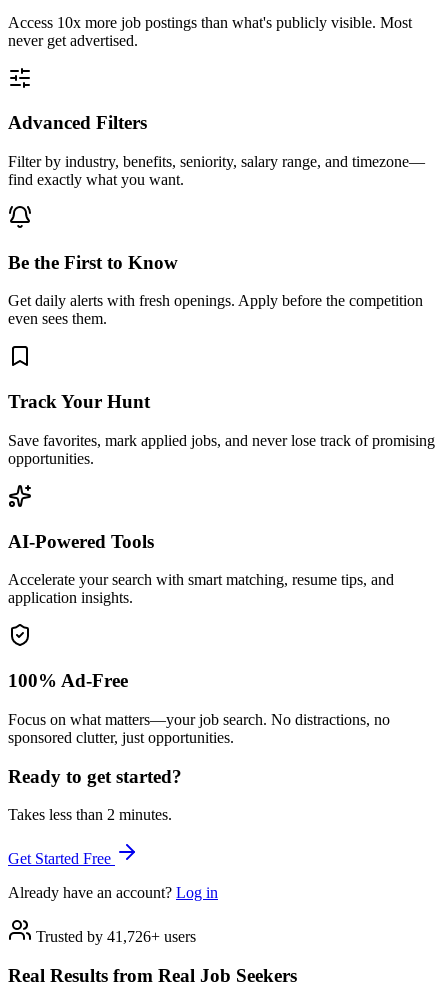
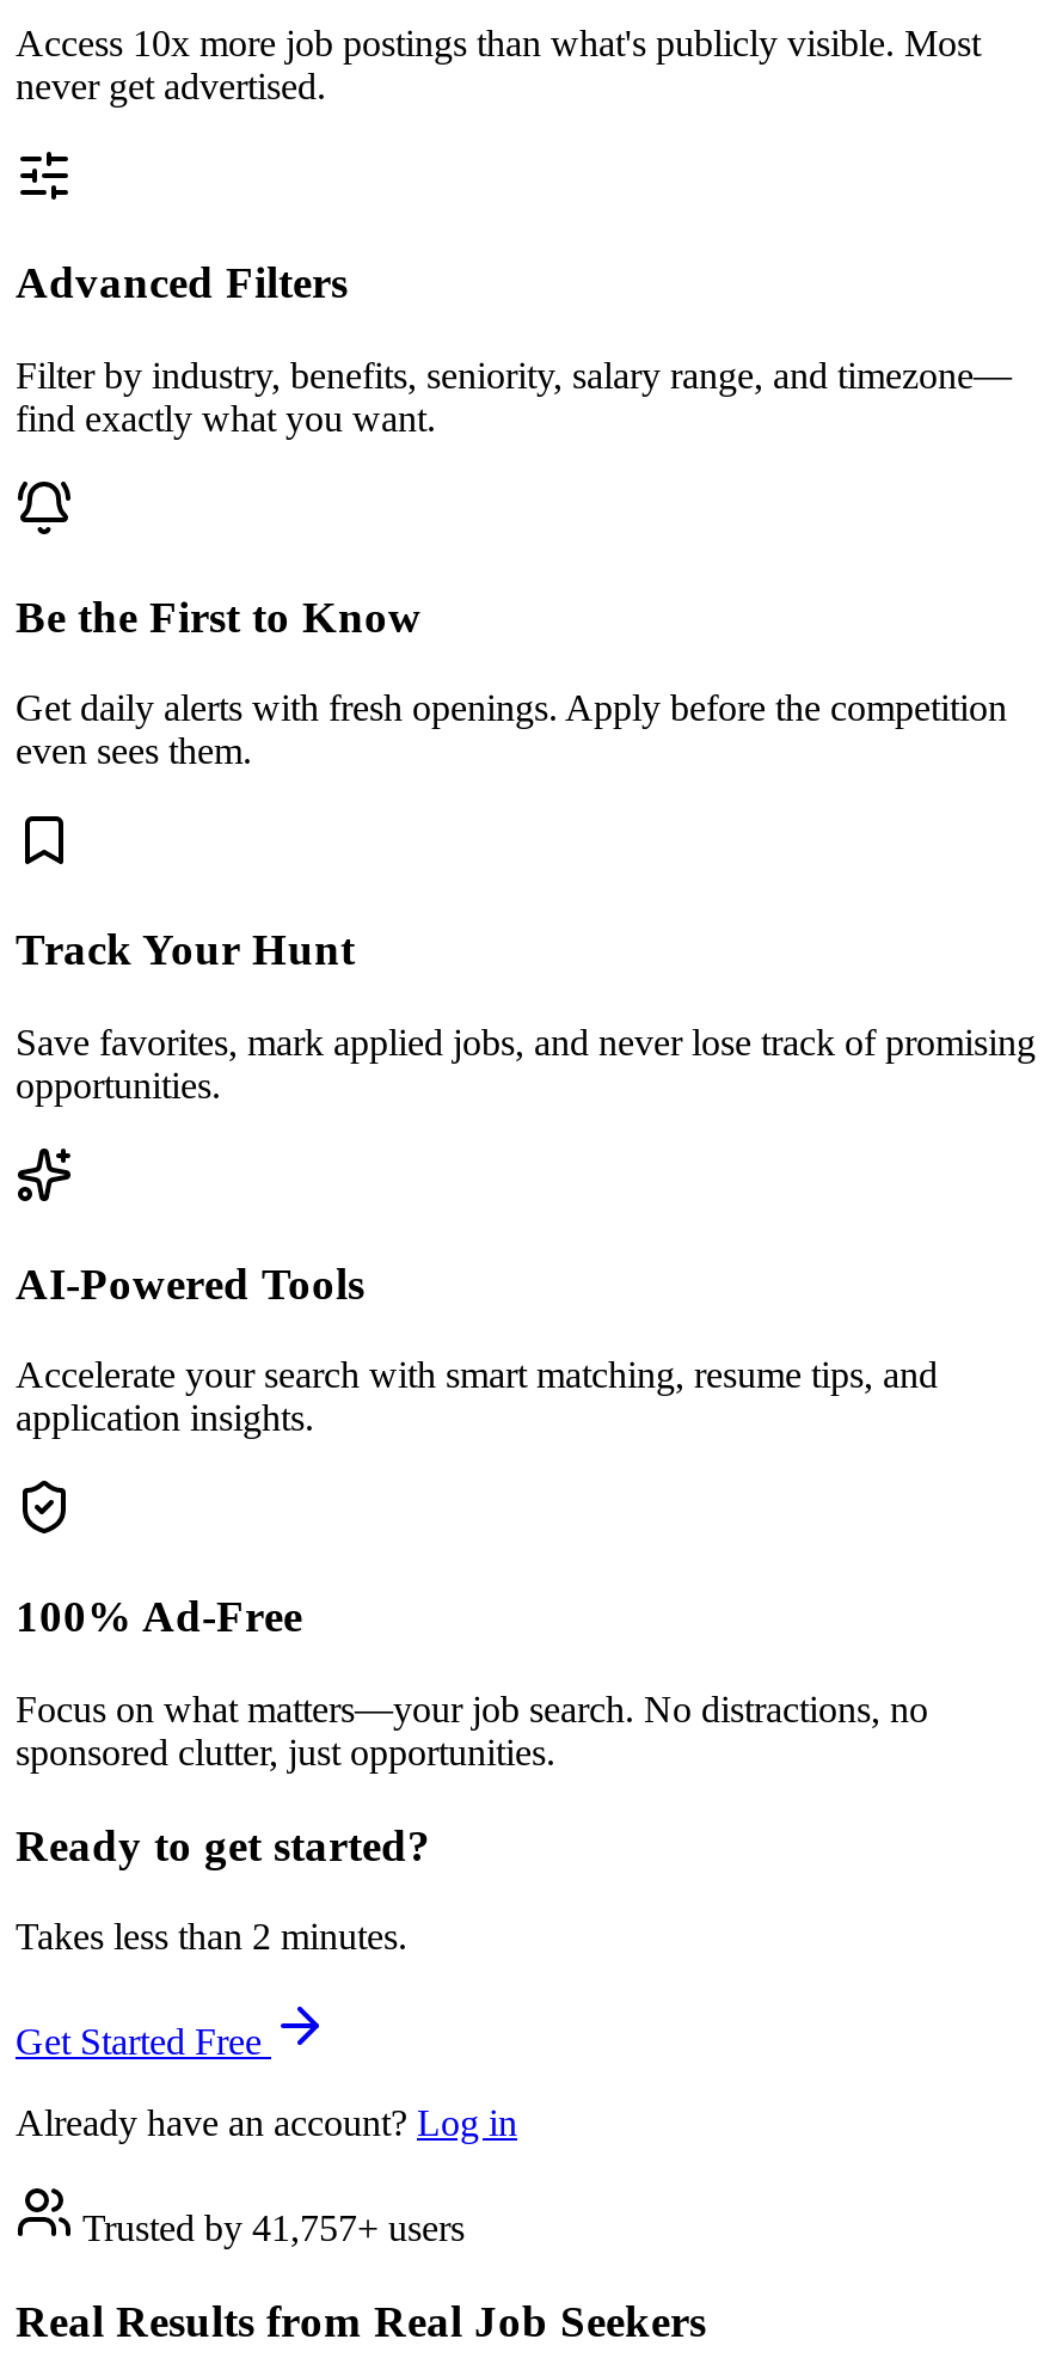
[36,928,196,945] Trusted by 41,726+ users -> [82,2208,465,2249] Trusted by 41,757+ users

